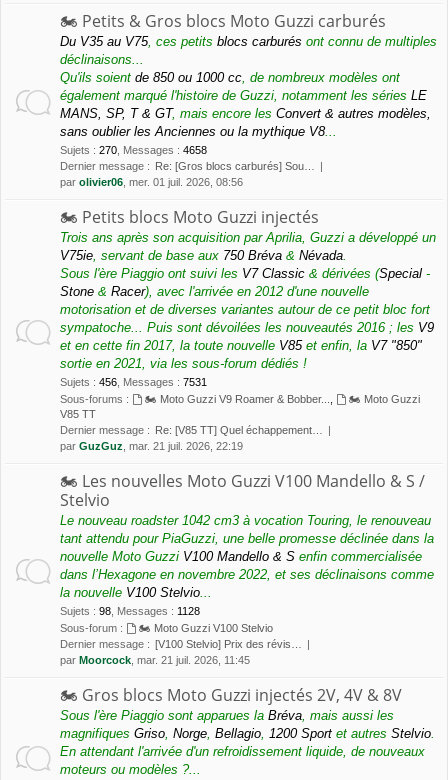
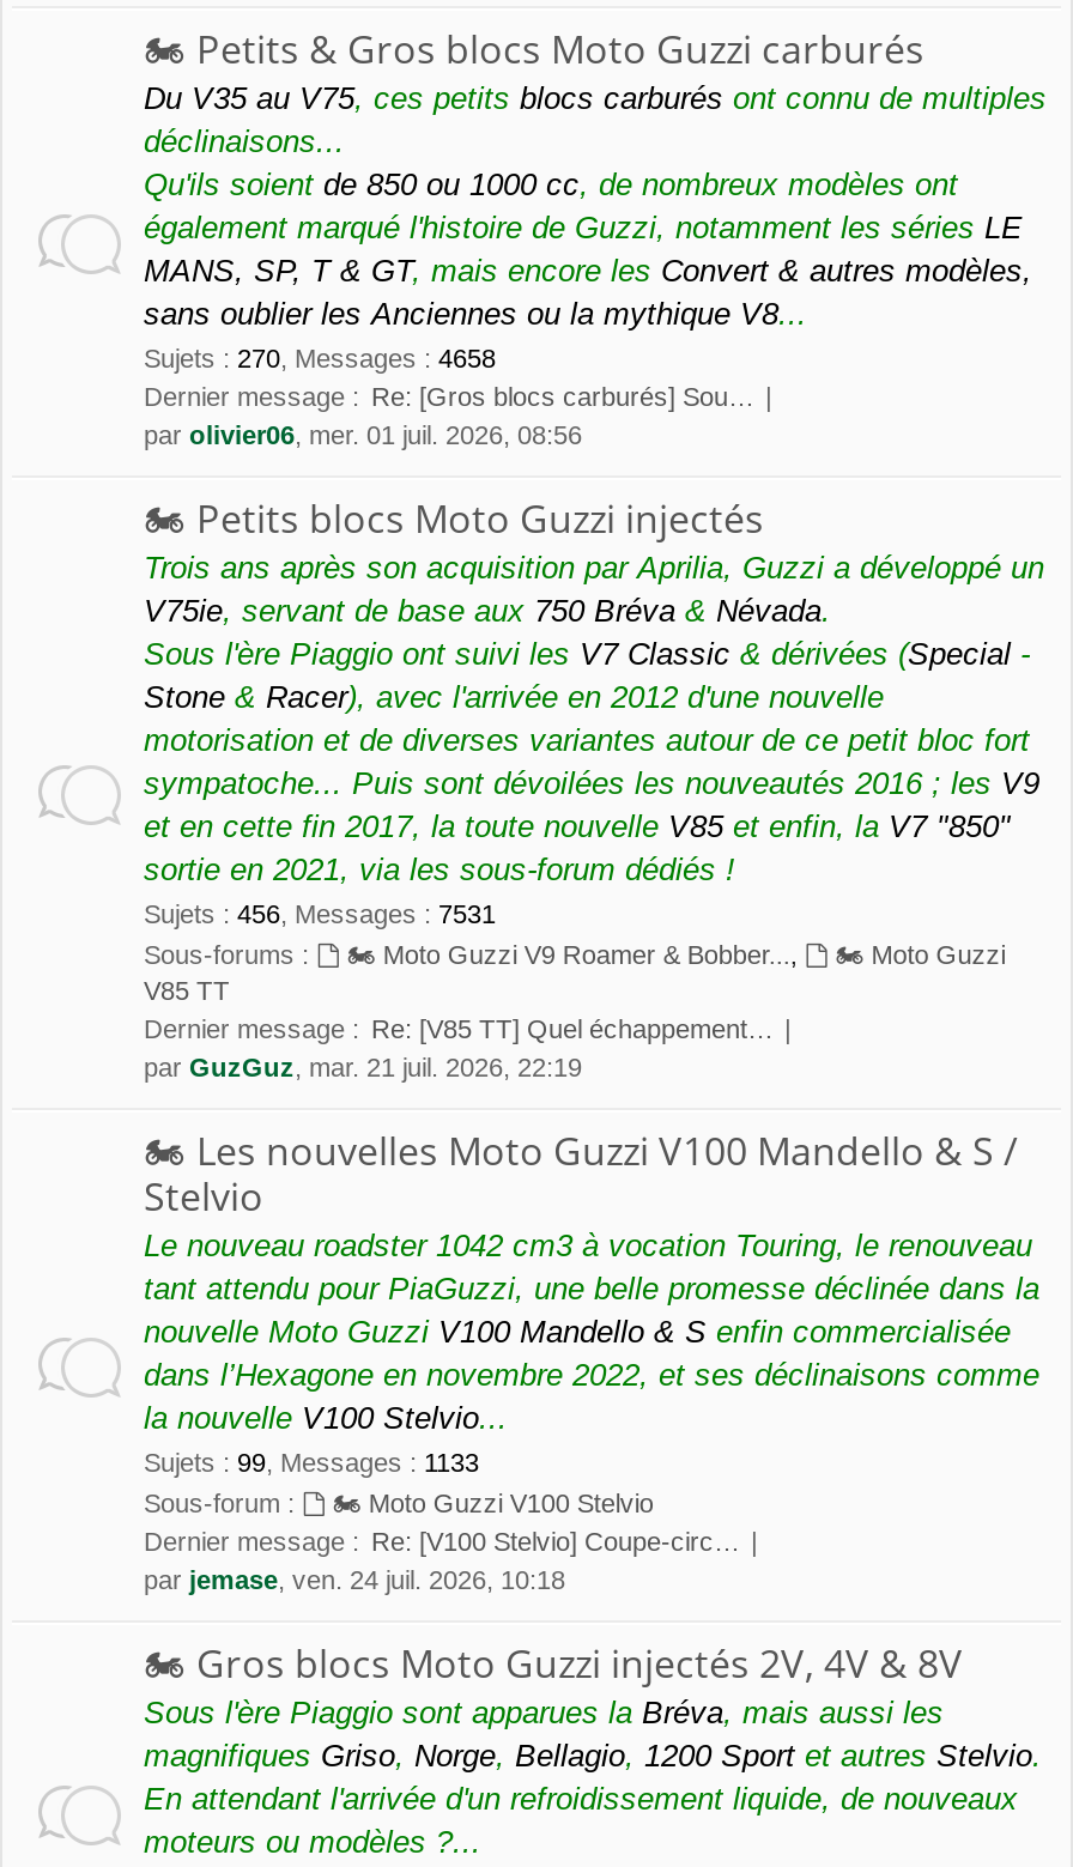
[60,605,200,617] Sujets: 98, Messages: 1128 -> [144,1448,479,1476] Sujets: 99, Messages: 1133
[60,638,302,666] Dernier message : [V100 Stelvio] Prix des révis… | par Moorcock, mar. 21 juil. 2026, 11:45 -> [144,1527,740,1594] Dernier message : Re: [V100 Stelvio] Coupe-circ… | par jemase, ven. 24 juil. 2026, 10:18

